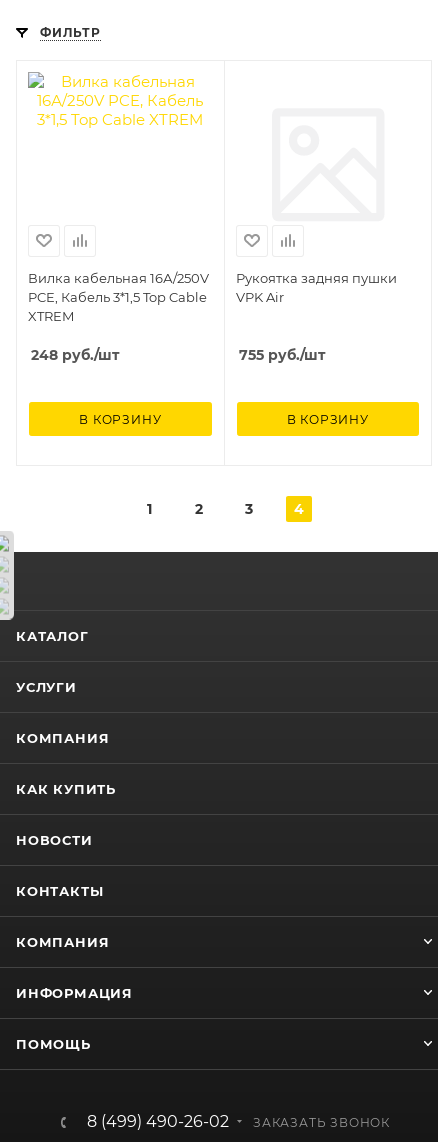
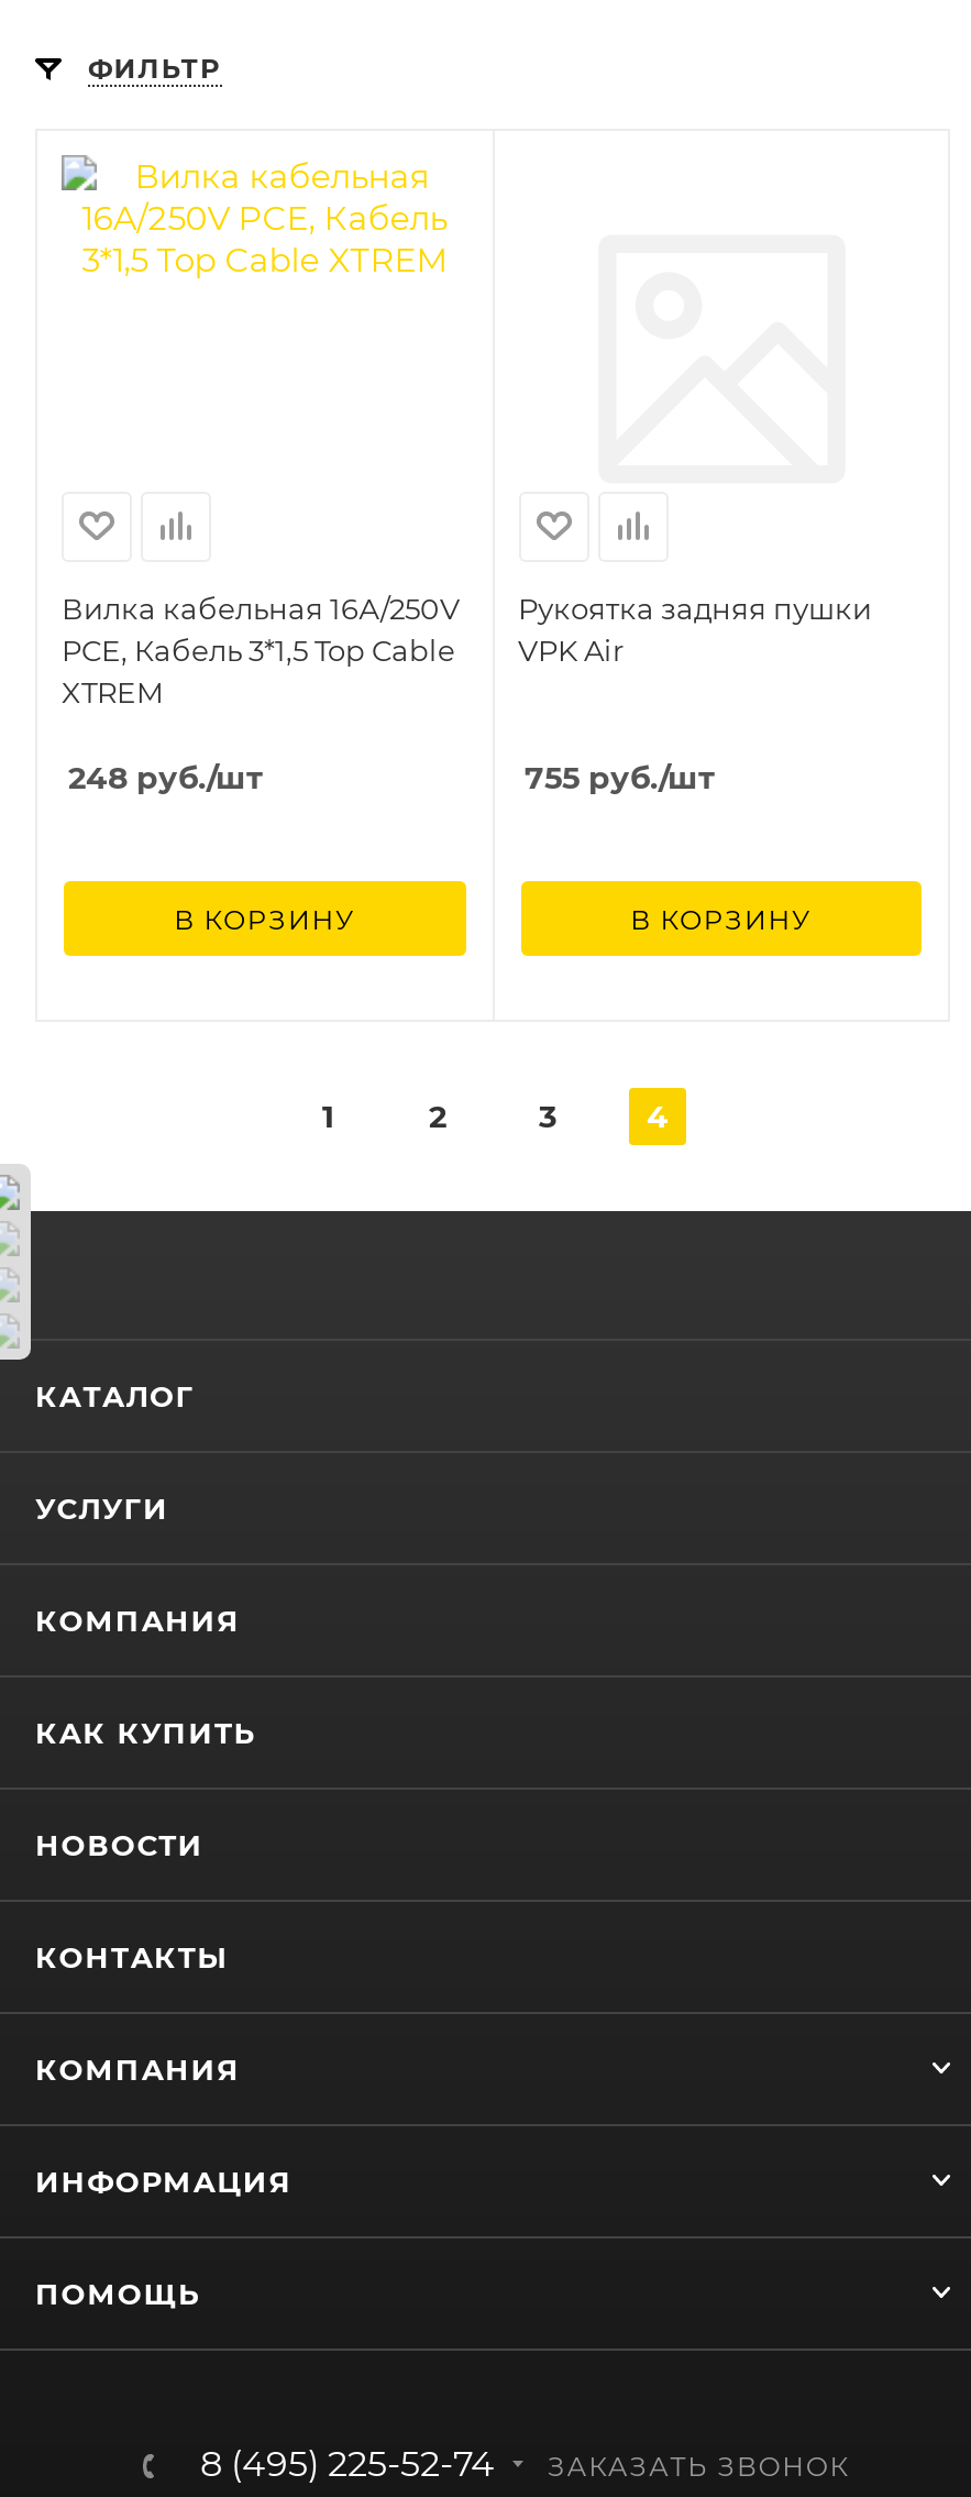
[87,1112,390,1131] 8 (499) 490-26-02 ЗАКАЗАТЬ ЗВОНОК -> [200,2443,849,2485] 8 (495) 225-52-74 ЗАКАЗАТЬ ЗВОНОК

